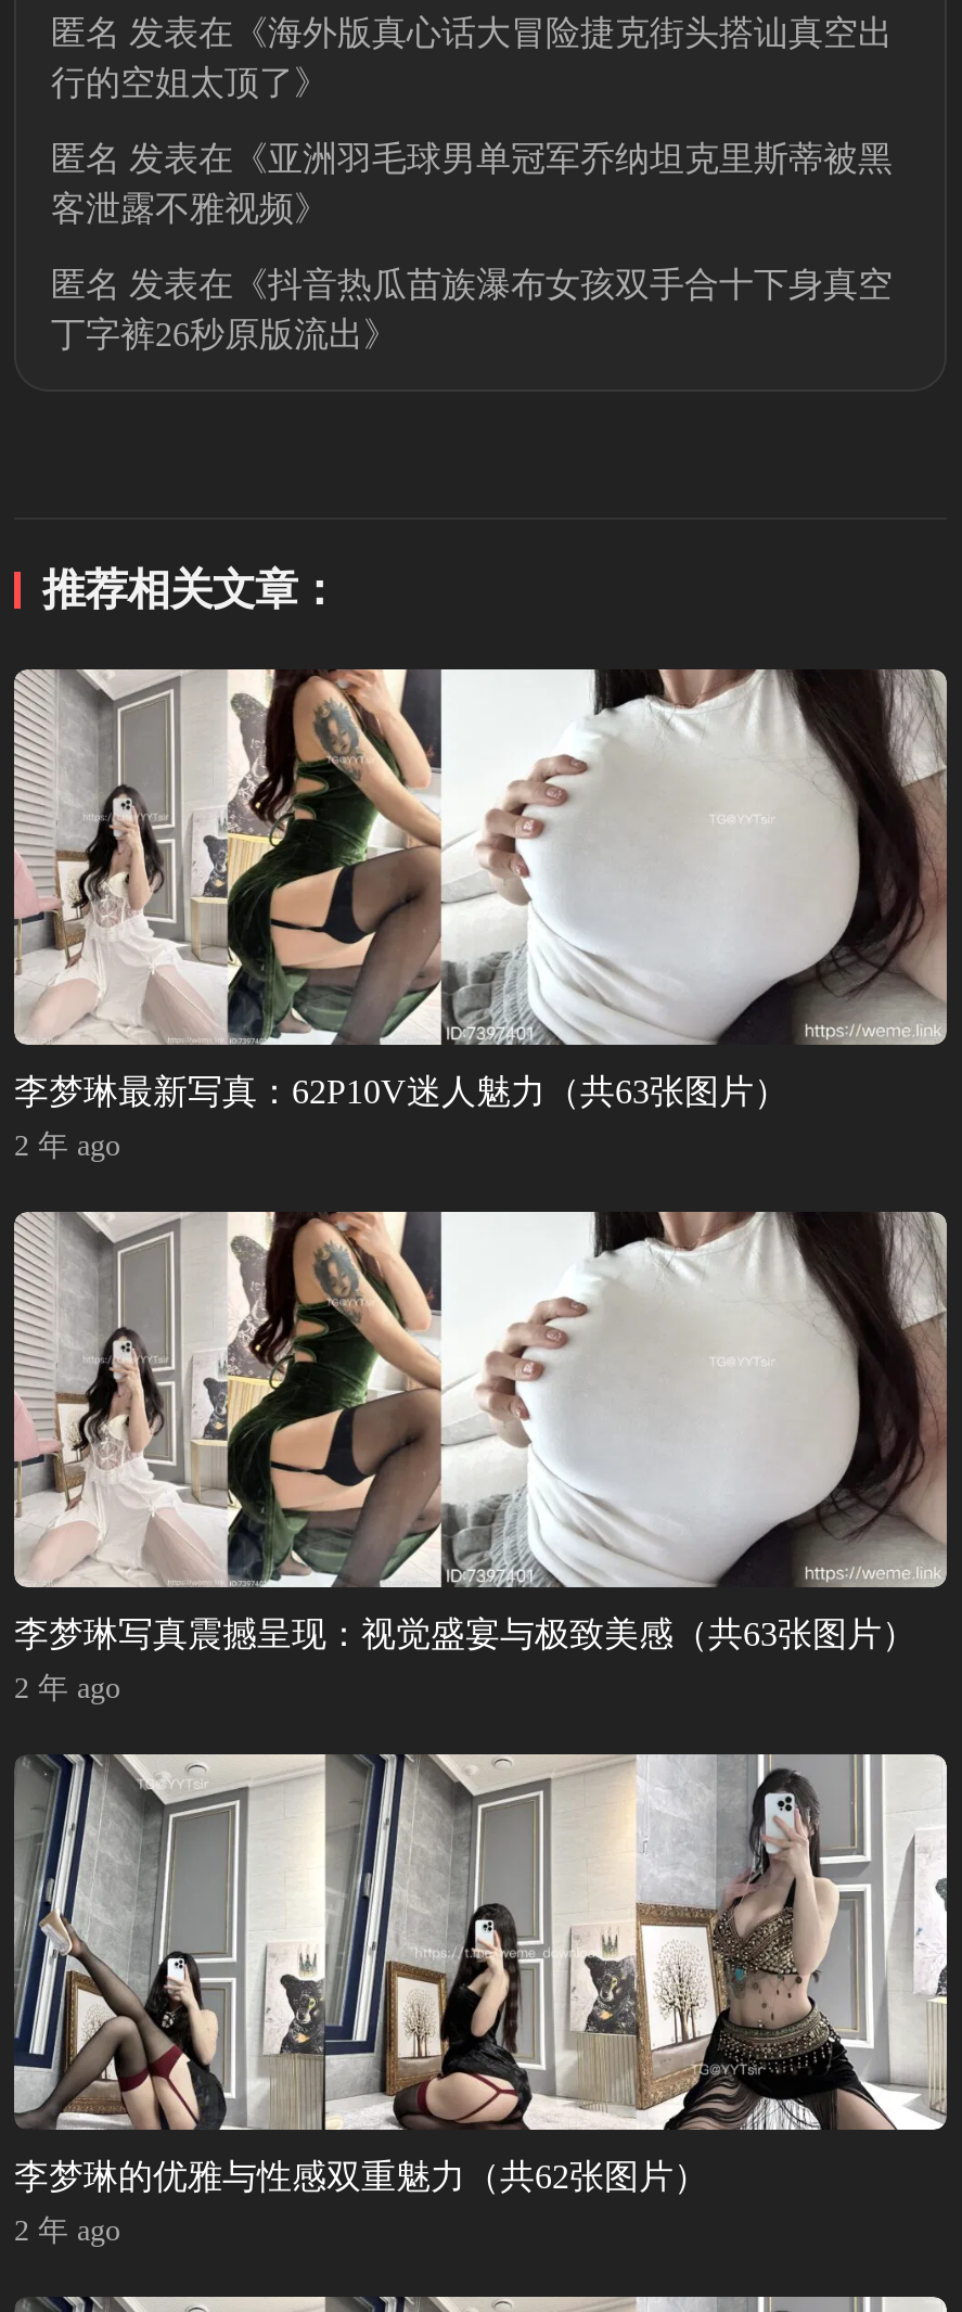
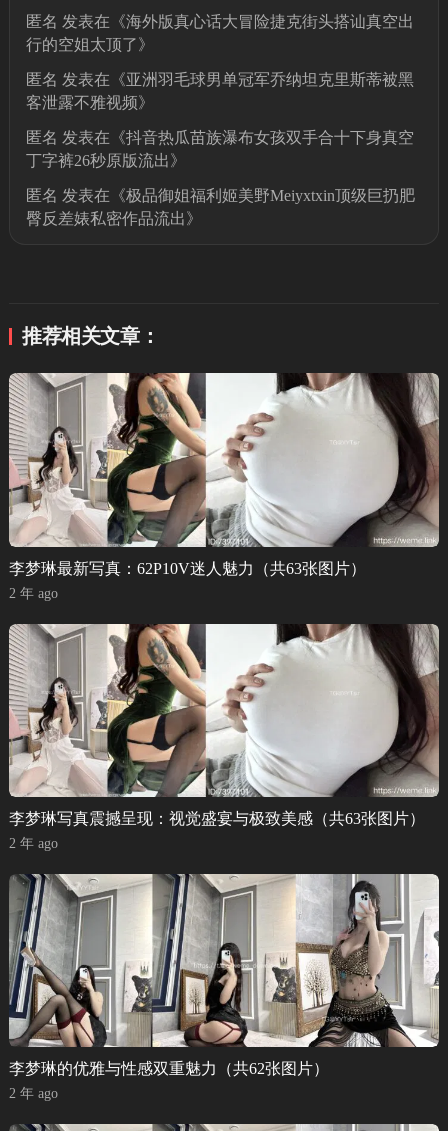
none -> [26,187,415,227] 匿名发表在《极品御姐福利姬美野Meiyxtxin顶级巨扔肥 | 臀反差婊私密作品流出》

